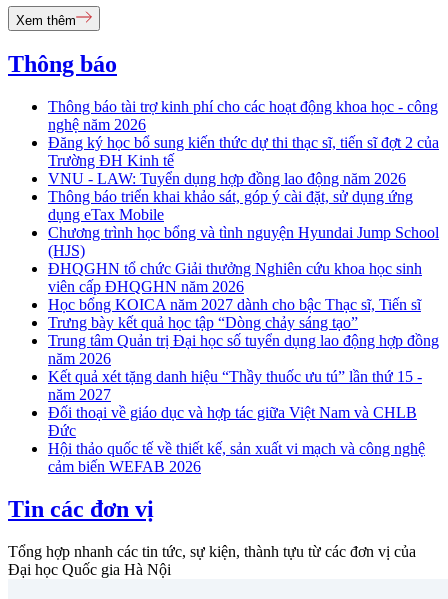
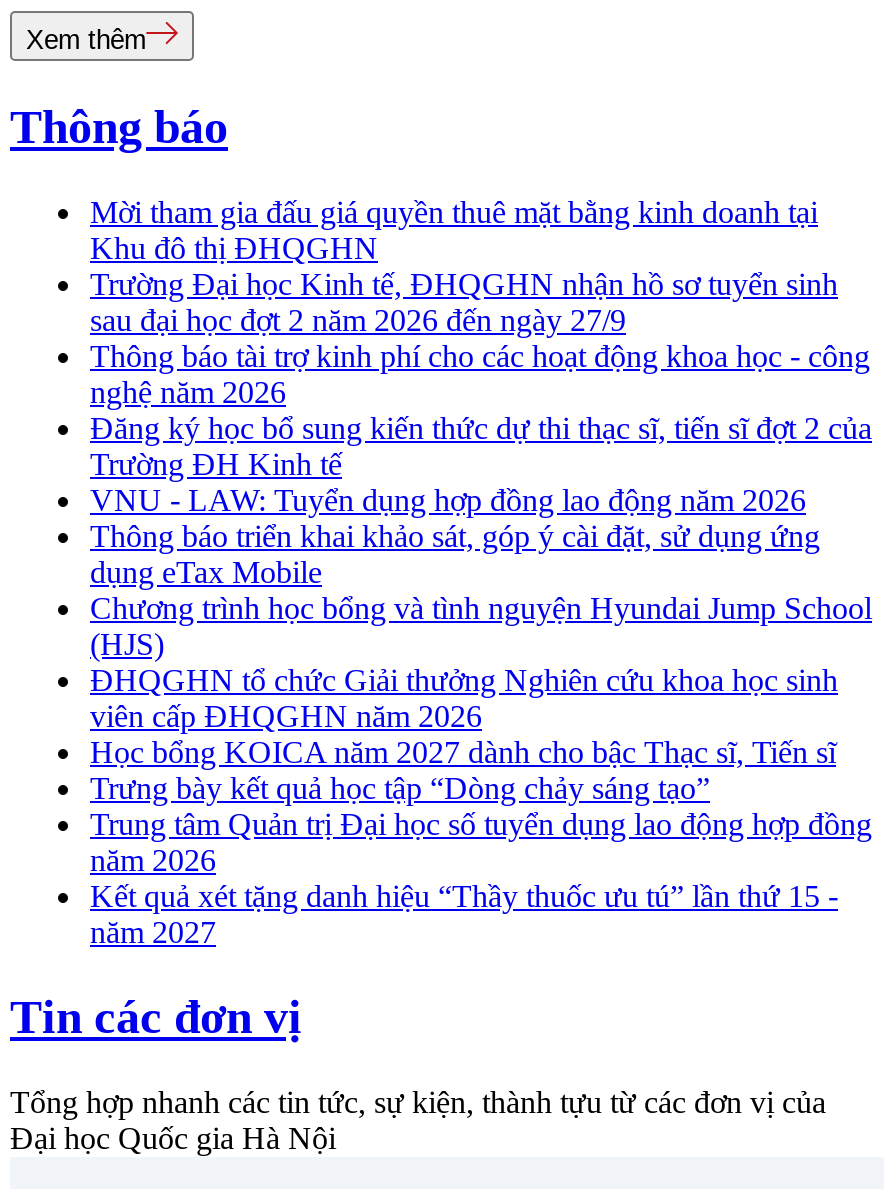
none -> [90,195,838,337] Mời tham gia đấu giá quyền thuê mặt bằng kinh doanh tại | Khu đô thị ĐHQGHN | Trường Đại học Kinh tế, ĐHQGHN nhận hồ sơ tuyển sinh | sau đại học đợt 2 năm 2026 đến ngày 27/9
moved [48,98,439,403] -> [90,339,872,949]: Thông báo tài trợ kinh phí cho các hoạt động khoa học - công | nghệ năm 2026 | Đăng ký học bổ sung kiến thức dự thi thạc sĩ, tiến sĩ đợt 2 của | ... | Kết quả xét tặng danh hiệu “Thầy thuốc ưu tú” lần thứ 15 - | năm 2027
[48,404,425,475] Đối thoại về giáo dục và hợp tác giữa Việt Nam và CHLB | Đức | Hội thảo quốc tế về thiết kế, sản xuất vi mạch và công nghệ | cảm biến WEFAB 2026 -> none

